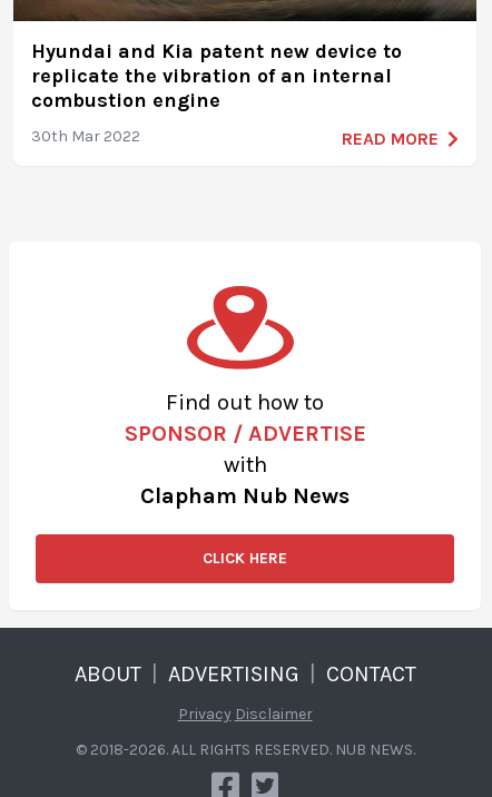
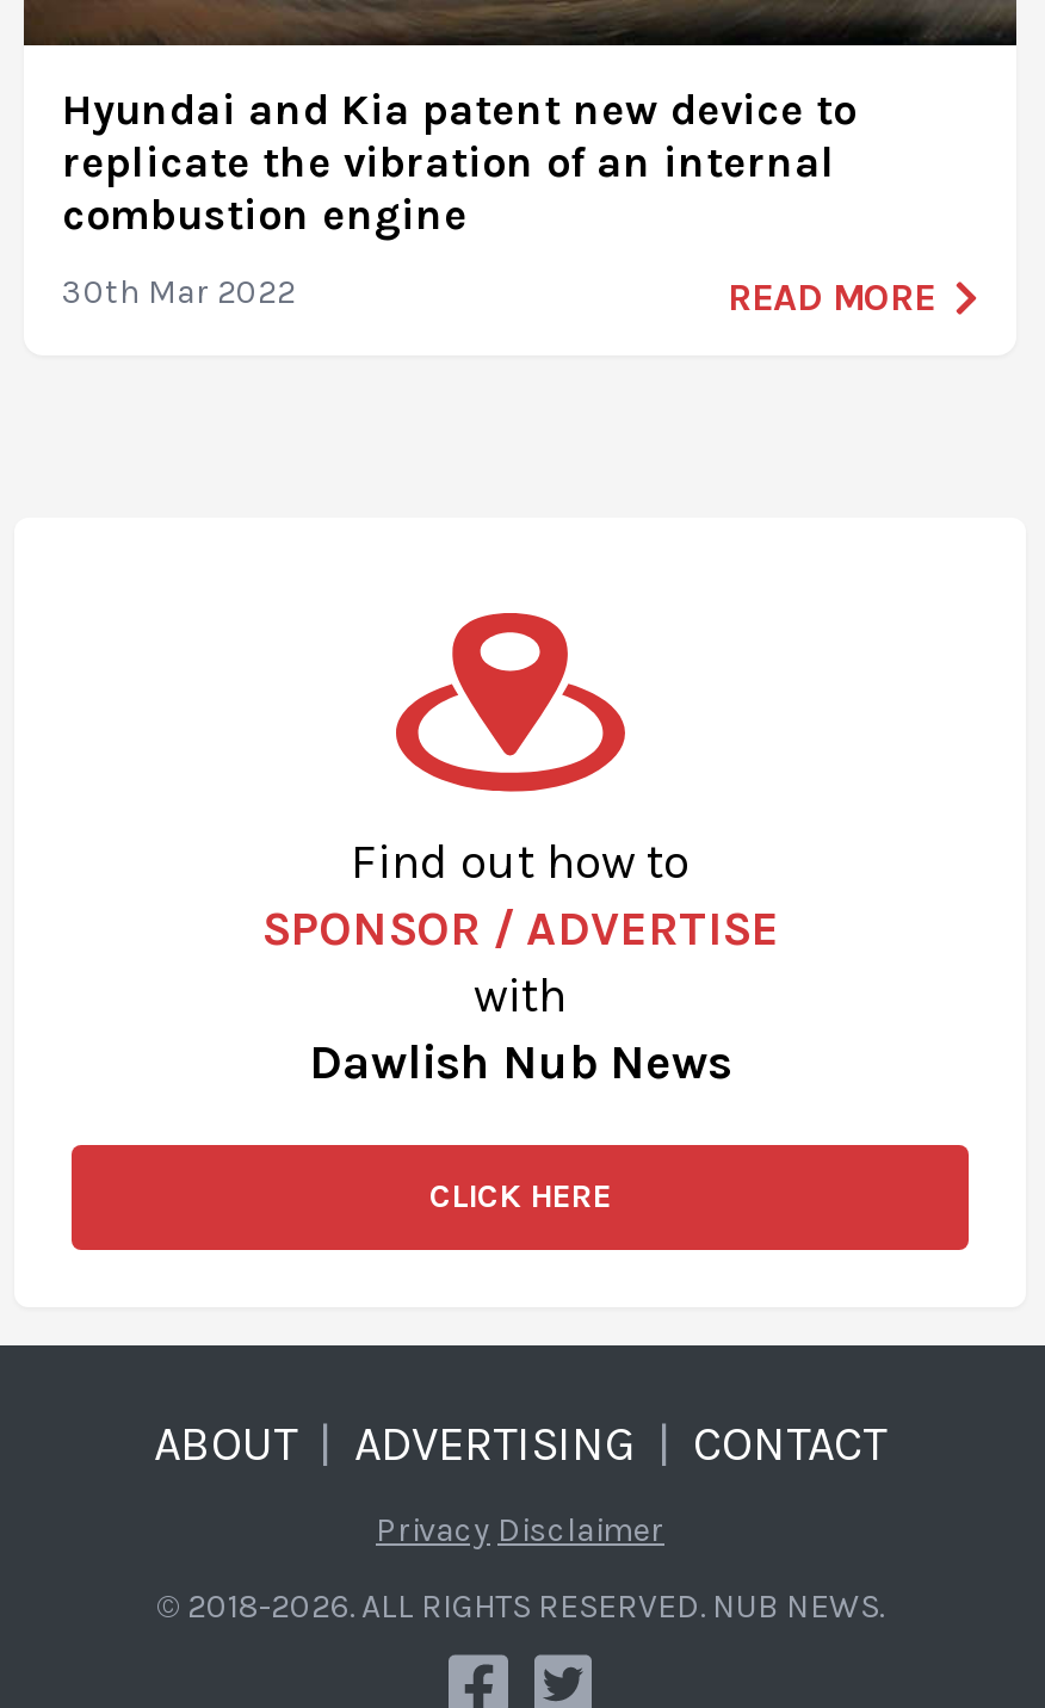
[140,483,350,509] Clapham Nub News -> [309,1036,731,1090] Dawlish Nub News

